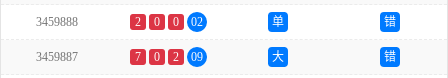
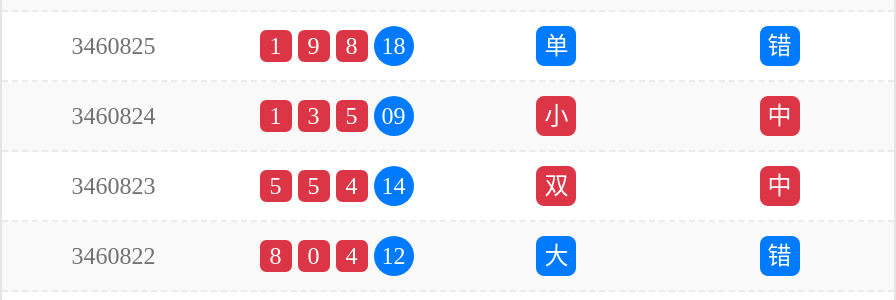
[36,15,78,29] 3459888 -> [72,32,156,60] 3460825
[135,15,141,29] 2 -> [270,32,282,60] 1
[154,15,160,29] 0 -> [308,32,320,60] 9
[173,15,179,29] 0 -> [346,32,358,60] 8
[191,15,203,29] 02 -> [382,32,406,60] 18
[36,50,141,64] 3459887 | 7 -> [72,102,792,270] 3460824 | 1 | 3 | 5 | 09 | 小 | 中 | 3460823 | 5 | 5 | 4 | 14 | 双 | 中 | 3460822 | 8
[173,50,179,64] 2 -> [346,242,358,270] 4
[191,50,203,64] 09 -> [382,242,406,270] 12

